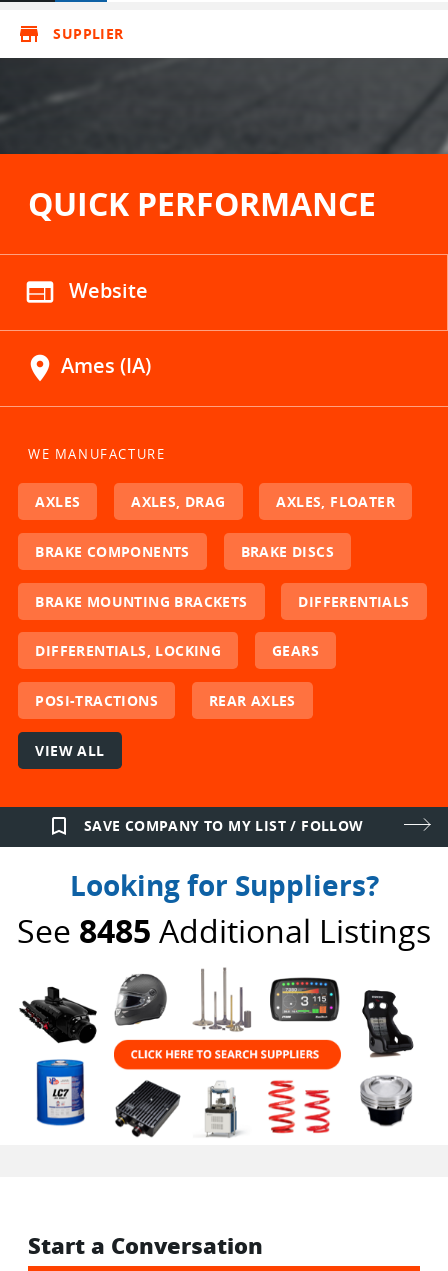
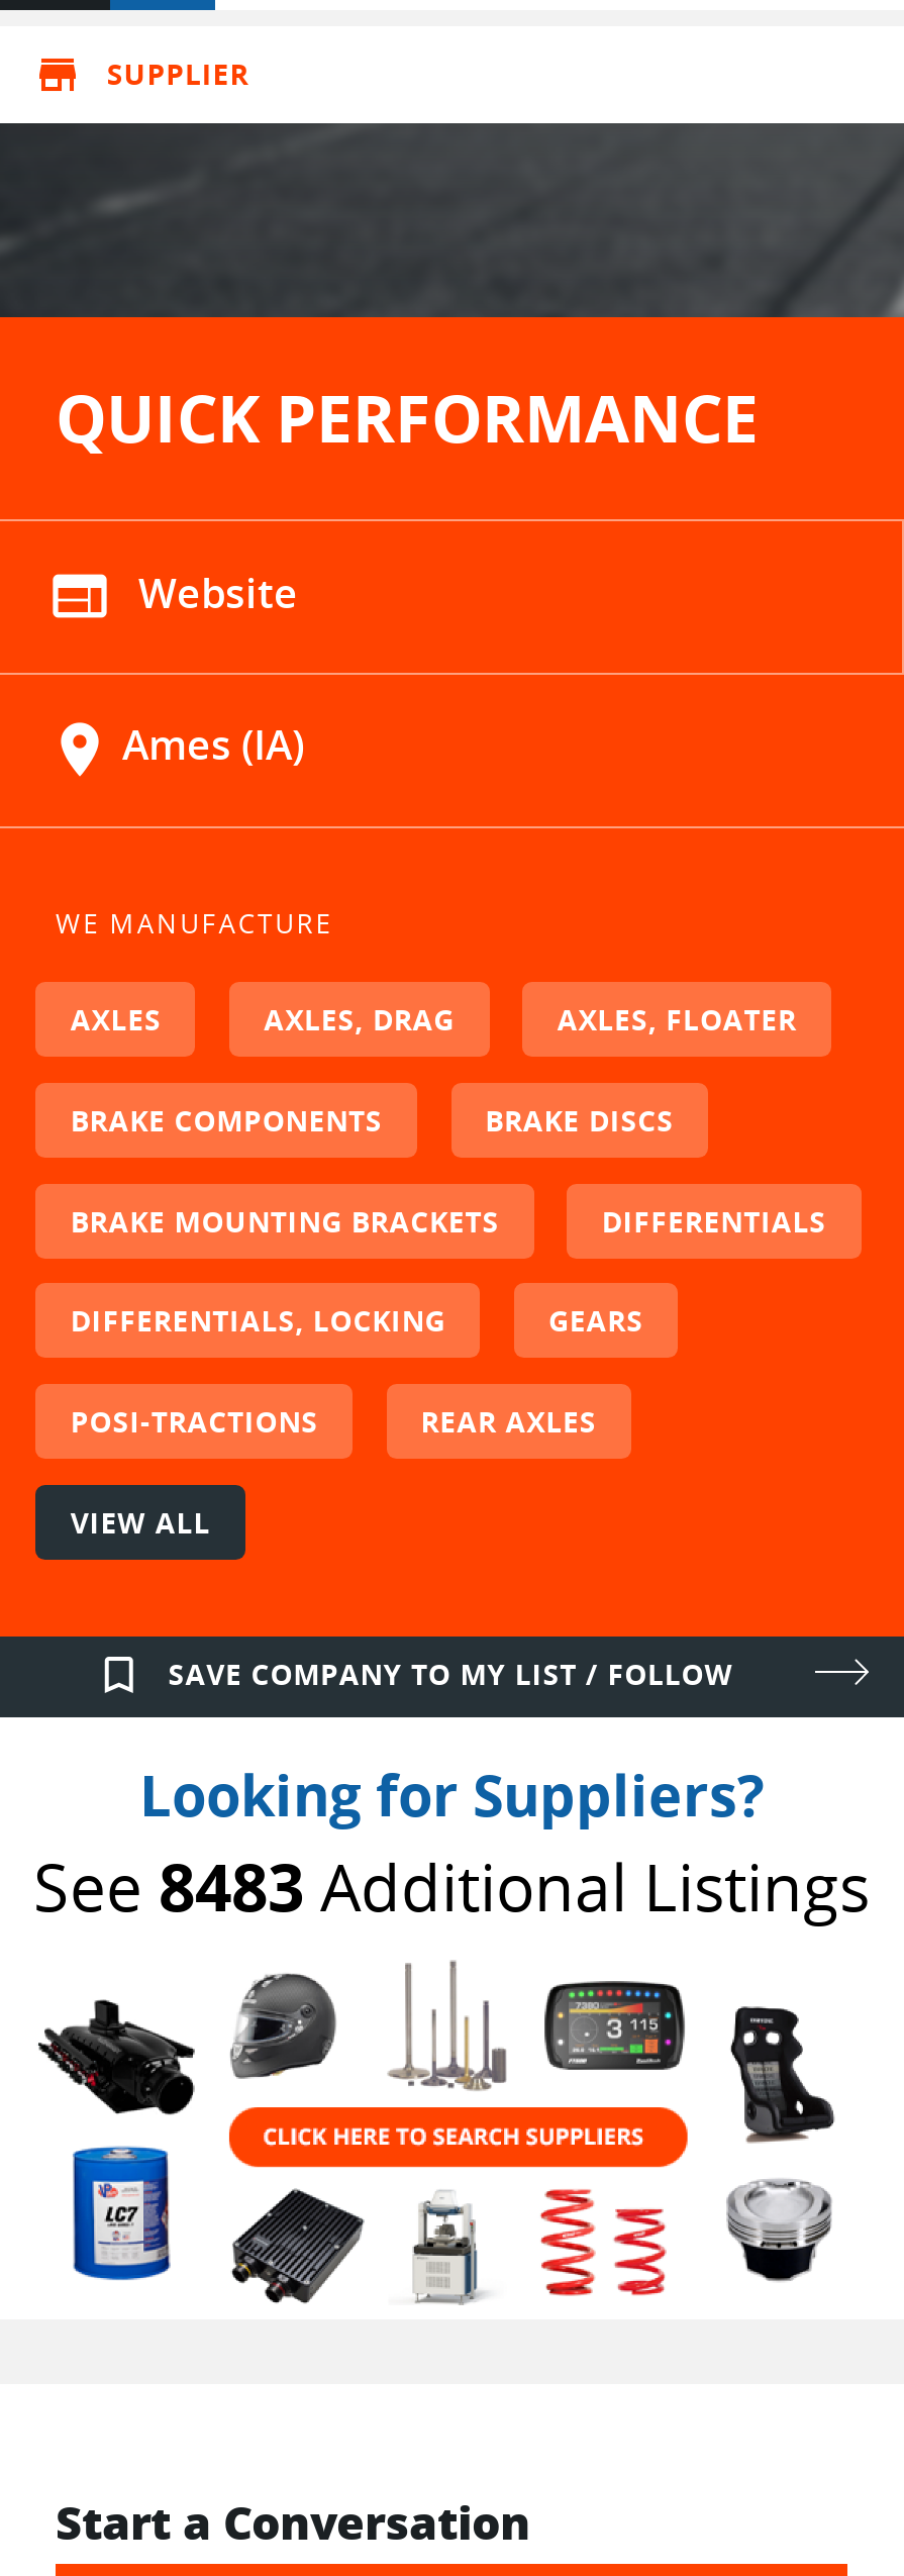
[17,909,431,952] See 8485 Additional Listings -> [33,1843,870,1929] See 8483 Additional Listings

